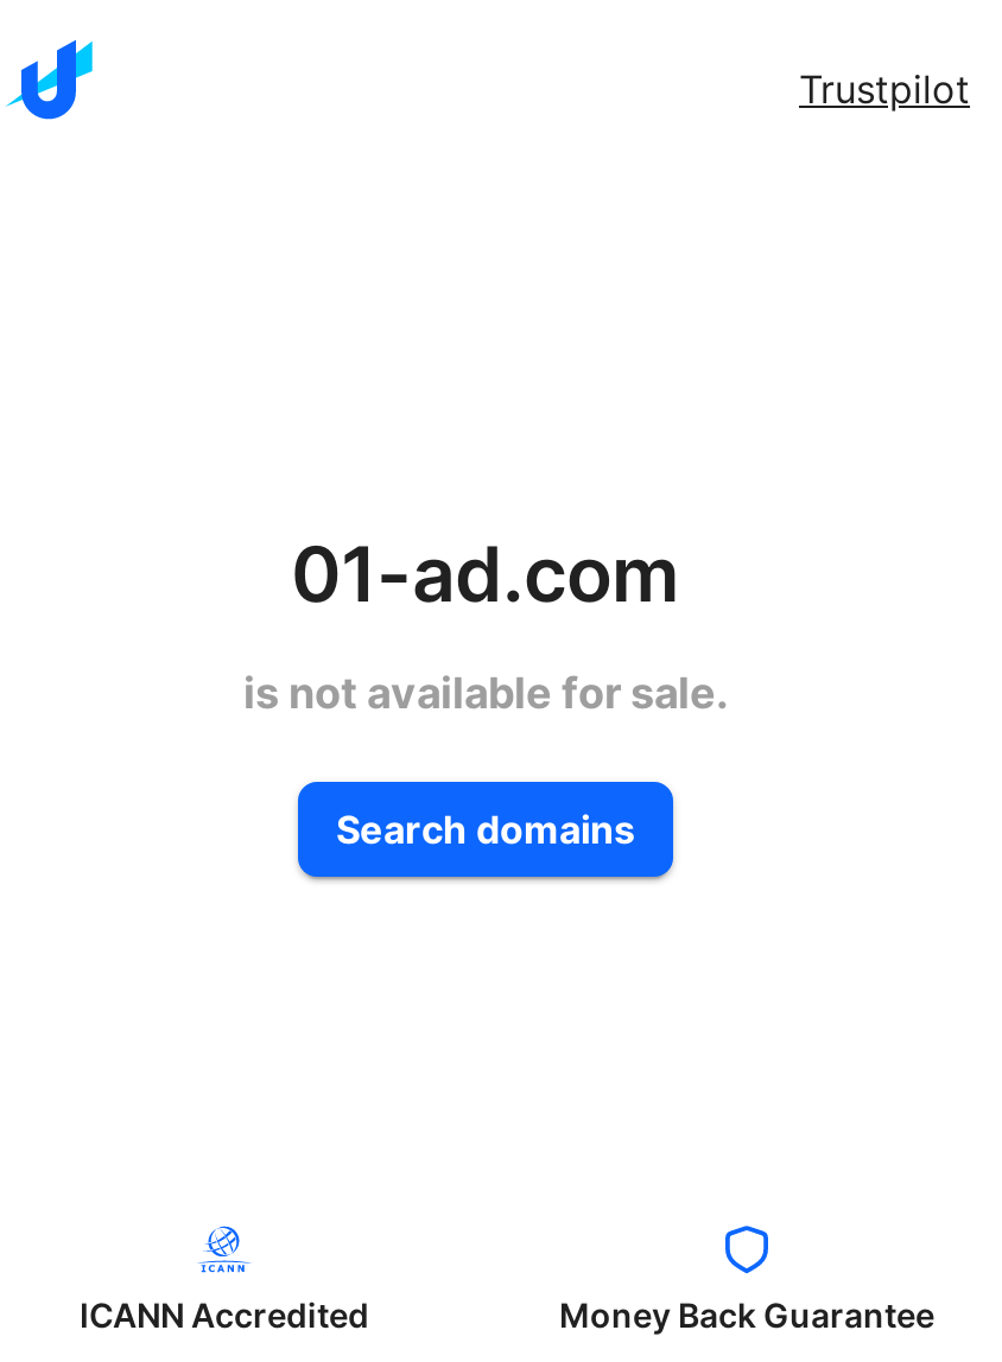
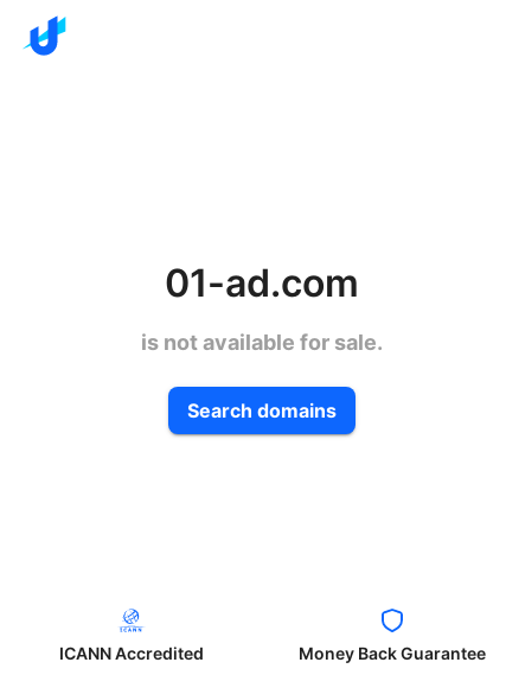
[799,65,970,113] Trustpilot -> none

